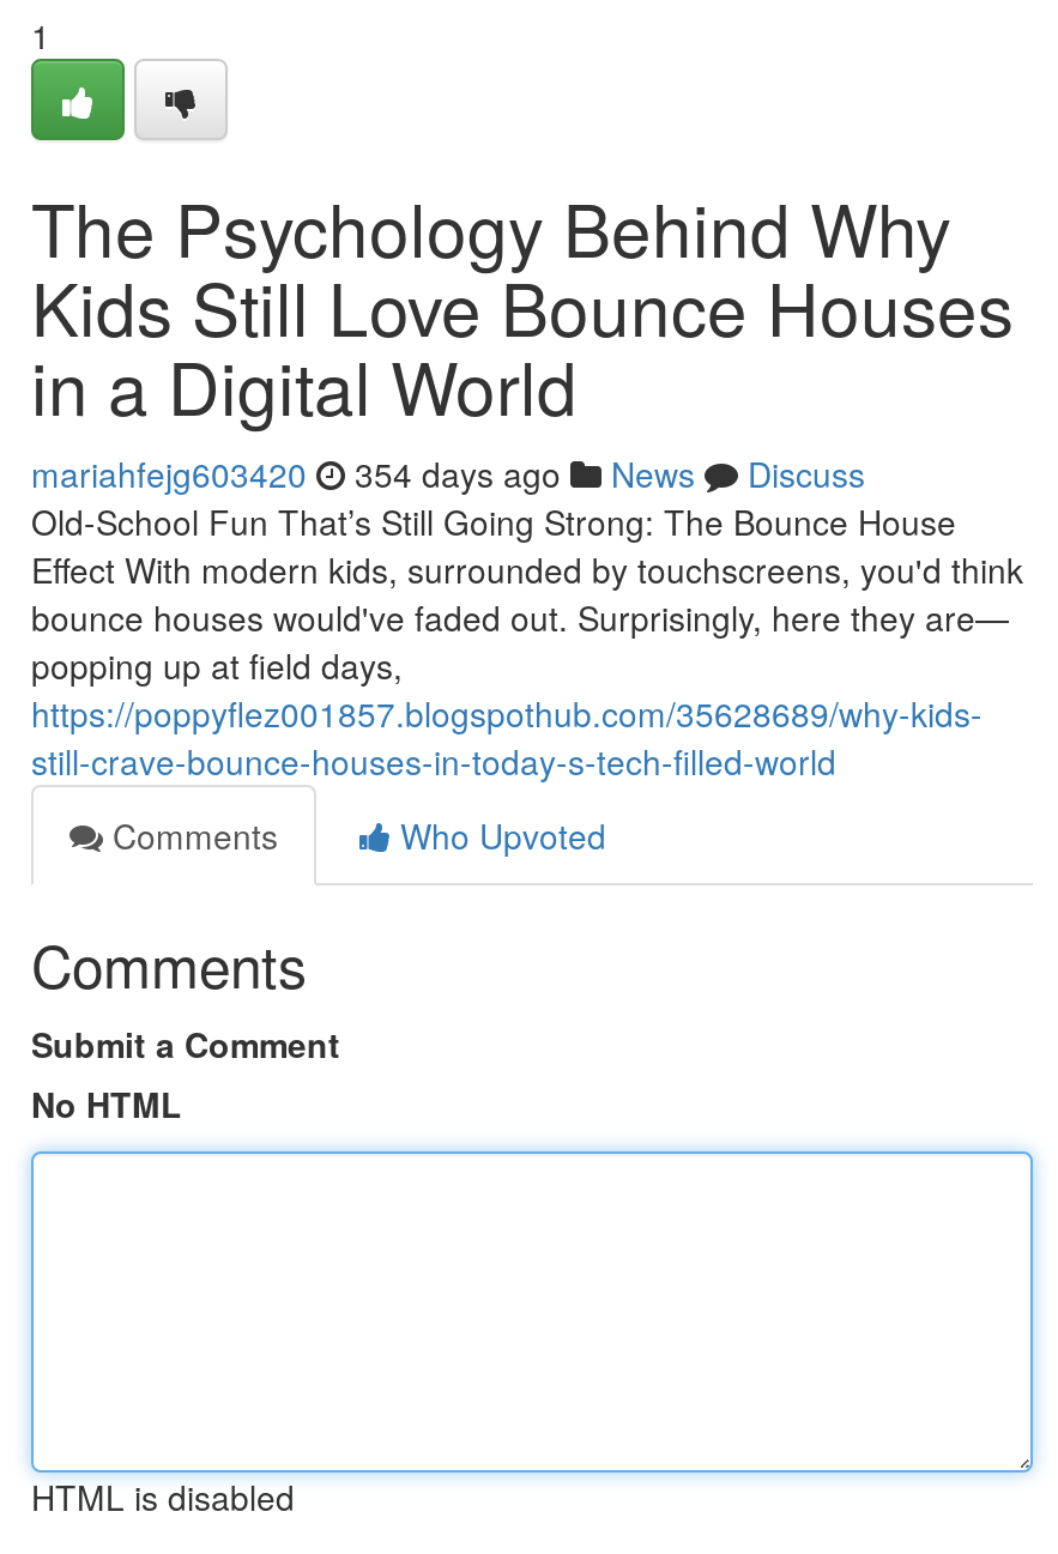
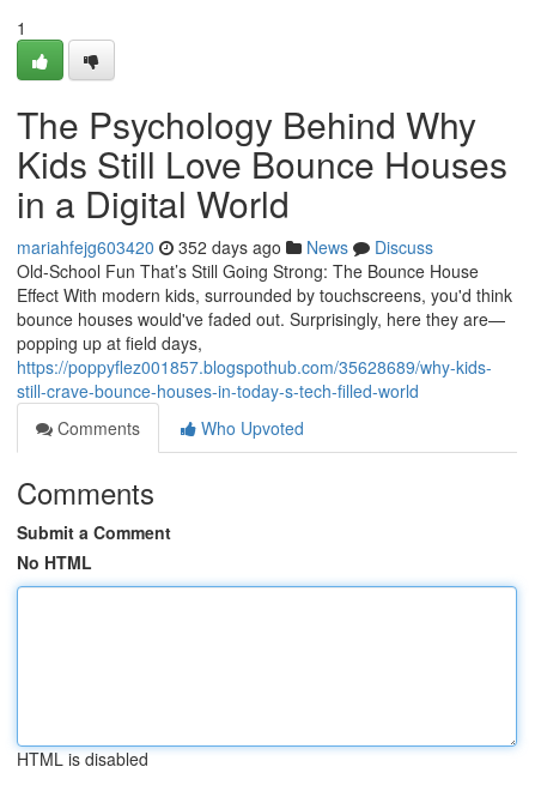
[31,449,865,497] mariahfejg603420 354 days ago News Discuss -> [17,235,433,259] mariahfejg603420 352 days ago News Discuss

